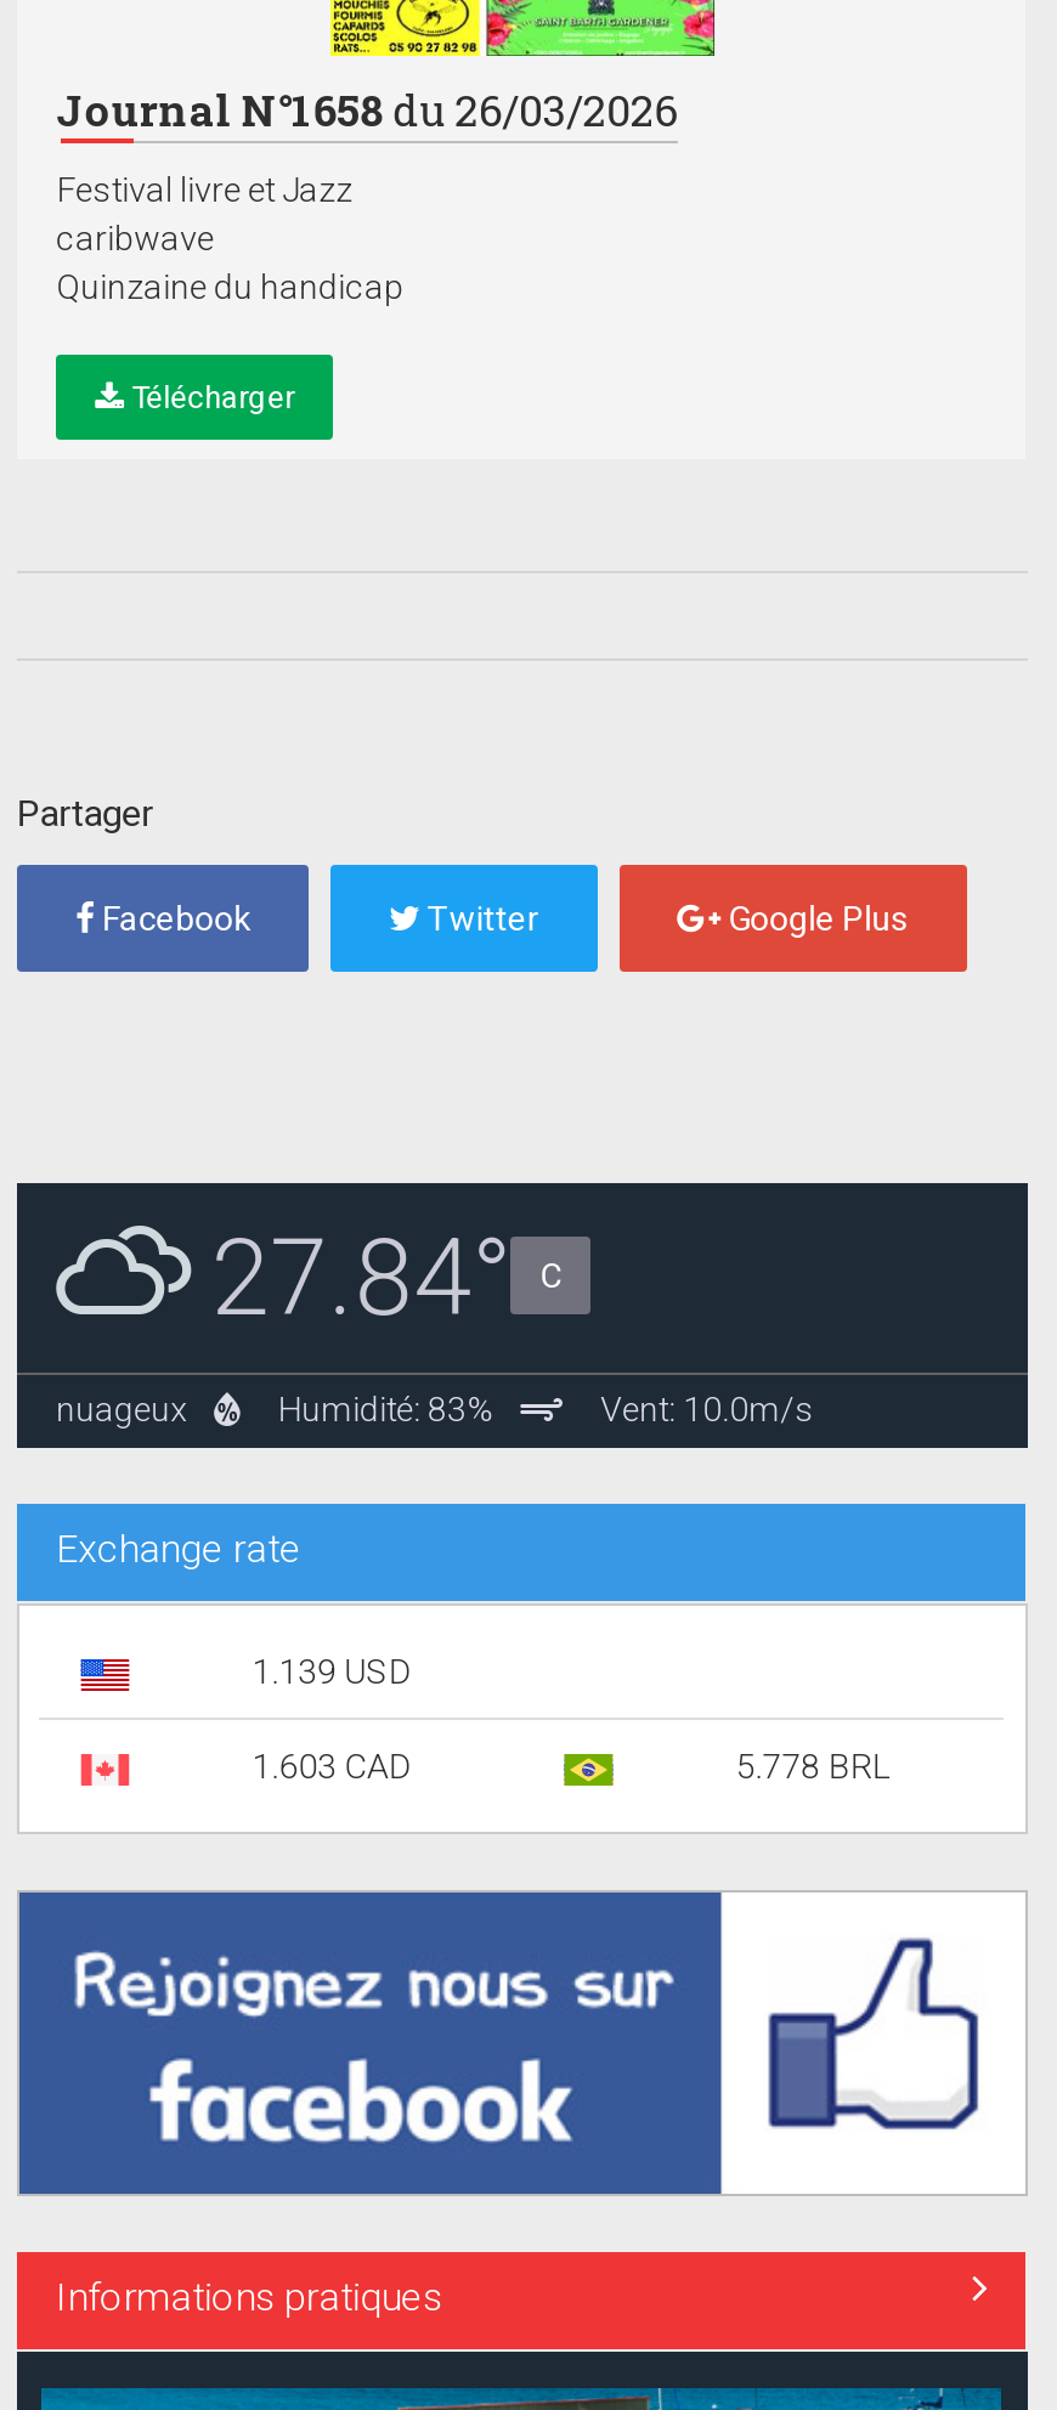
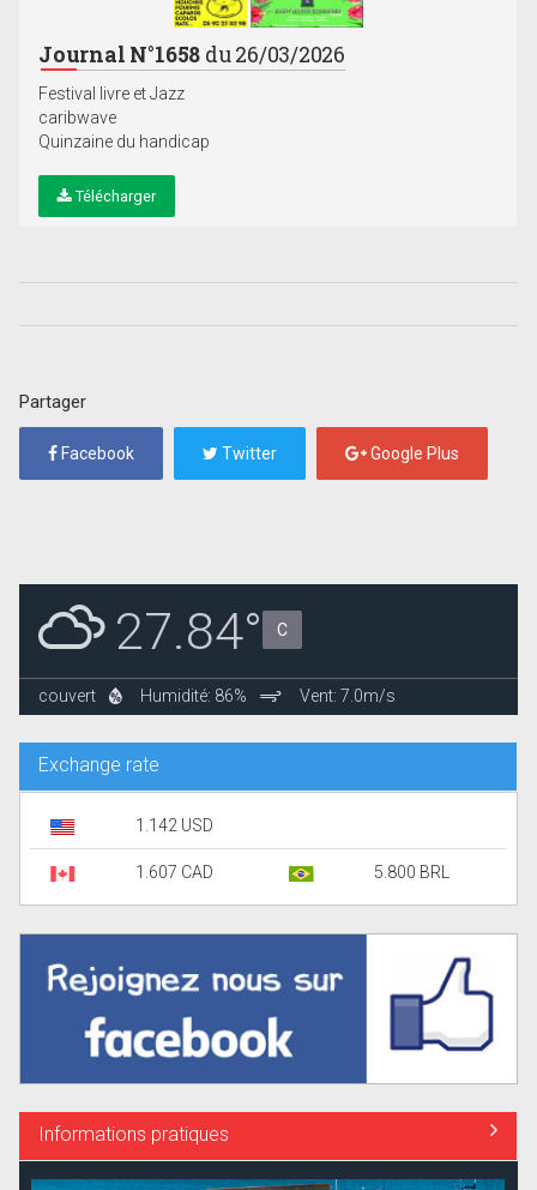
[56,1390,814,1429] nuageux | Humidité: 83% | Vent: 10.0m/s -> [38,686,396,705] couvert | Humidité: 86% | Vent: 7.0m/s
[252,1652,410,1691] 1.139 USD -> [135,816,213,835] 1.142 USD
[252,1747,410,1786] 1.603 CAD -> [135,863,213,882] 1.607 CAD
[736,1747,889,1786] 5.778 BRL -> [374,863,449,882] 5.800 BRL

